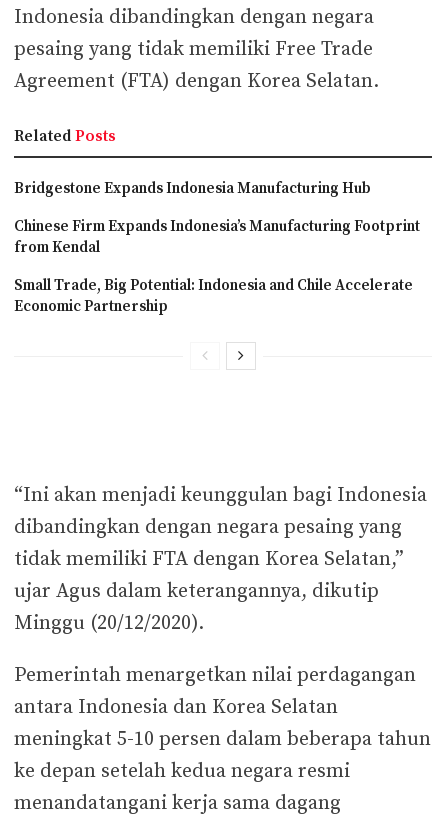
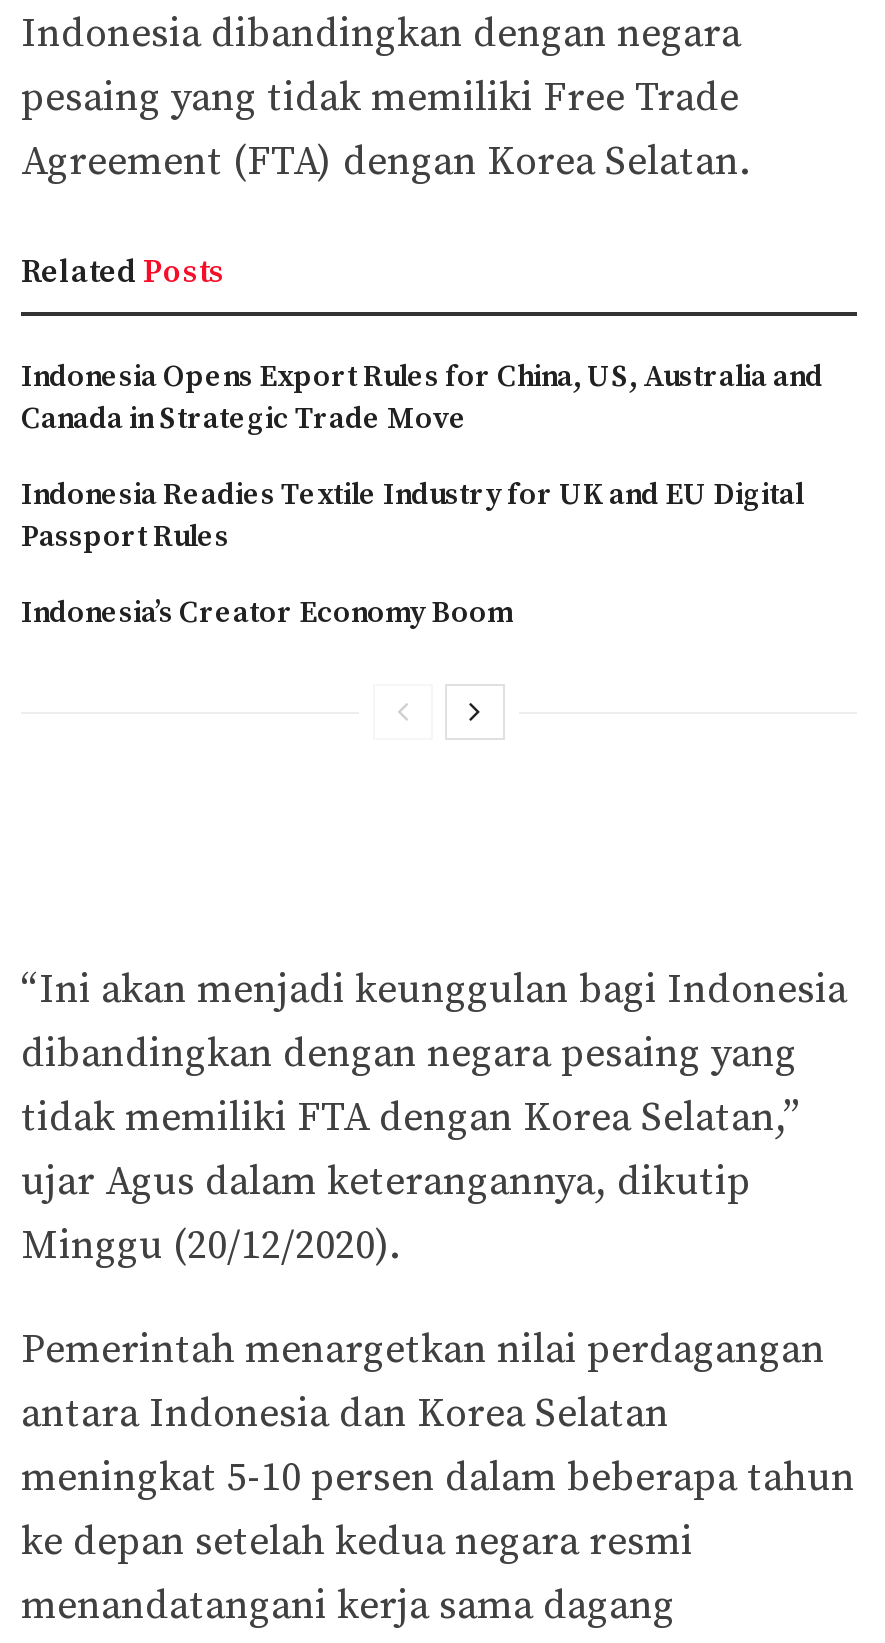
[14,179,371,198] Bridgestone Expands Indonesia Manufacturing Hub -> [21,358,823,438] Indonesia Opens Export Rules for China, US, Australia and | Canada in Strategic Trade Move
[14,217,420,257] Chinese Firm Expands Indonesia’s Manufacturing Footprint | from Kendal -> [21,476,803,556] Indonesia Readies Textile Industry for UK and EU Digital | Passport Rules
[14,276,413,316] Small Trade, Big Potential: Indonesia and Chile Accelerate | Economic Partnership -> [21,594,511,632] Indonesia’s Creator Economy Boom

